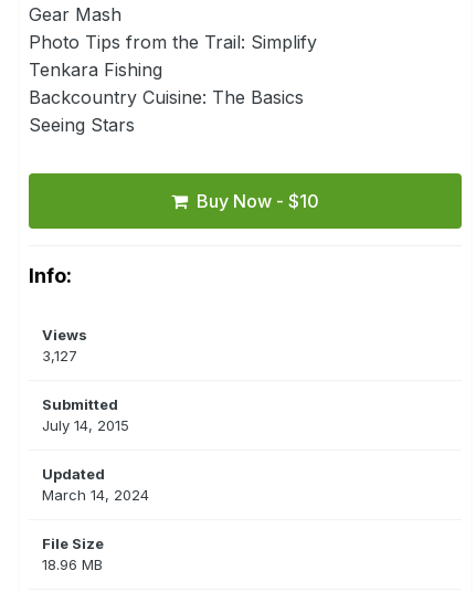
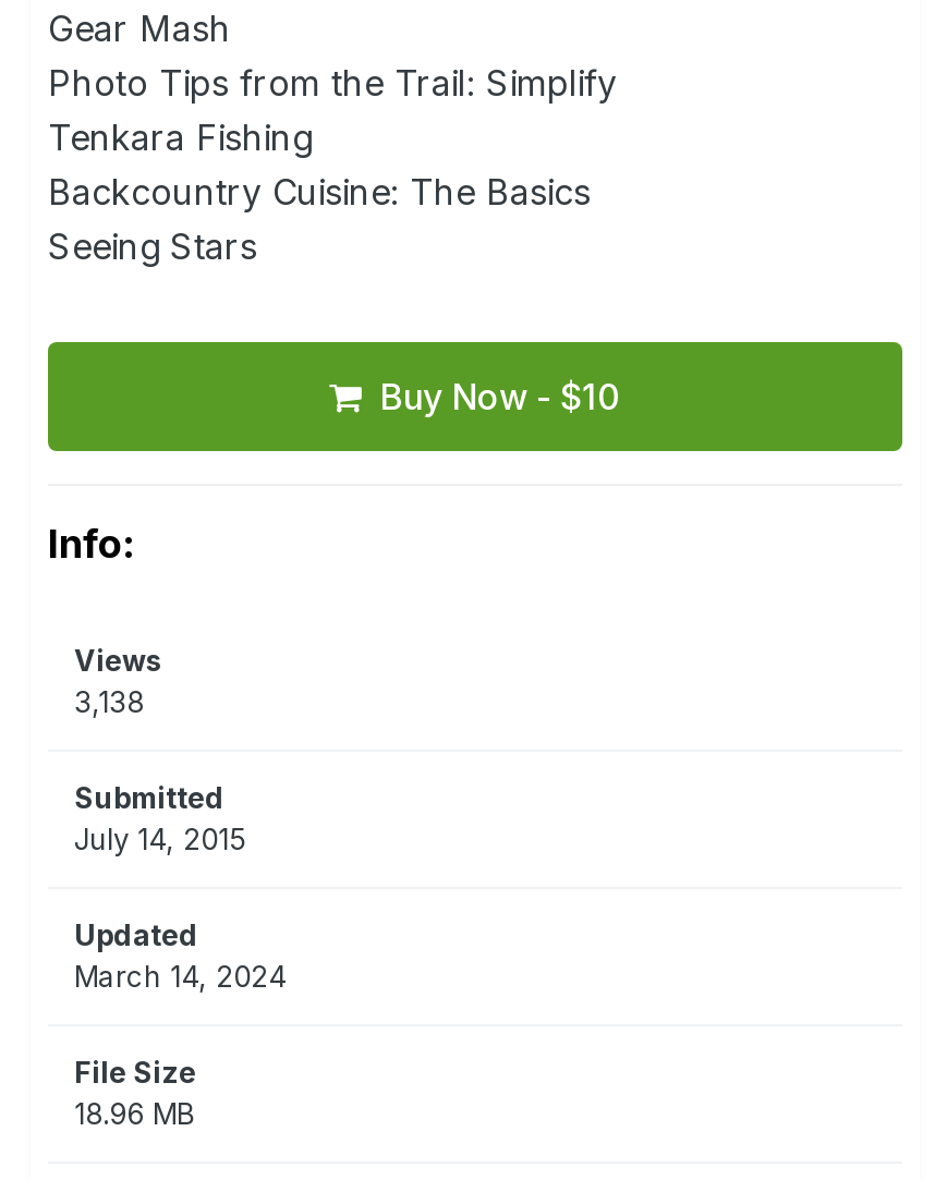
[42,347,77,364] 3,127 -> [74,684,144,719] 3,138

